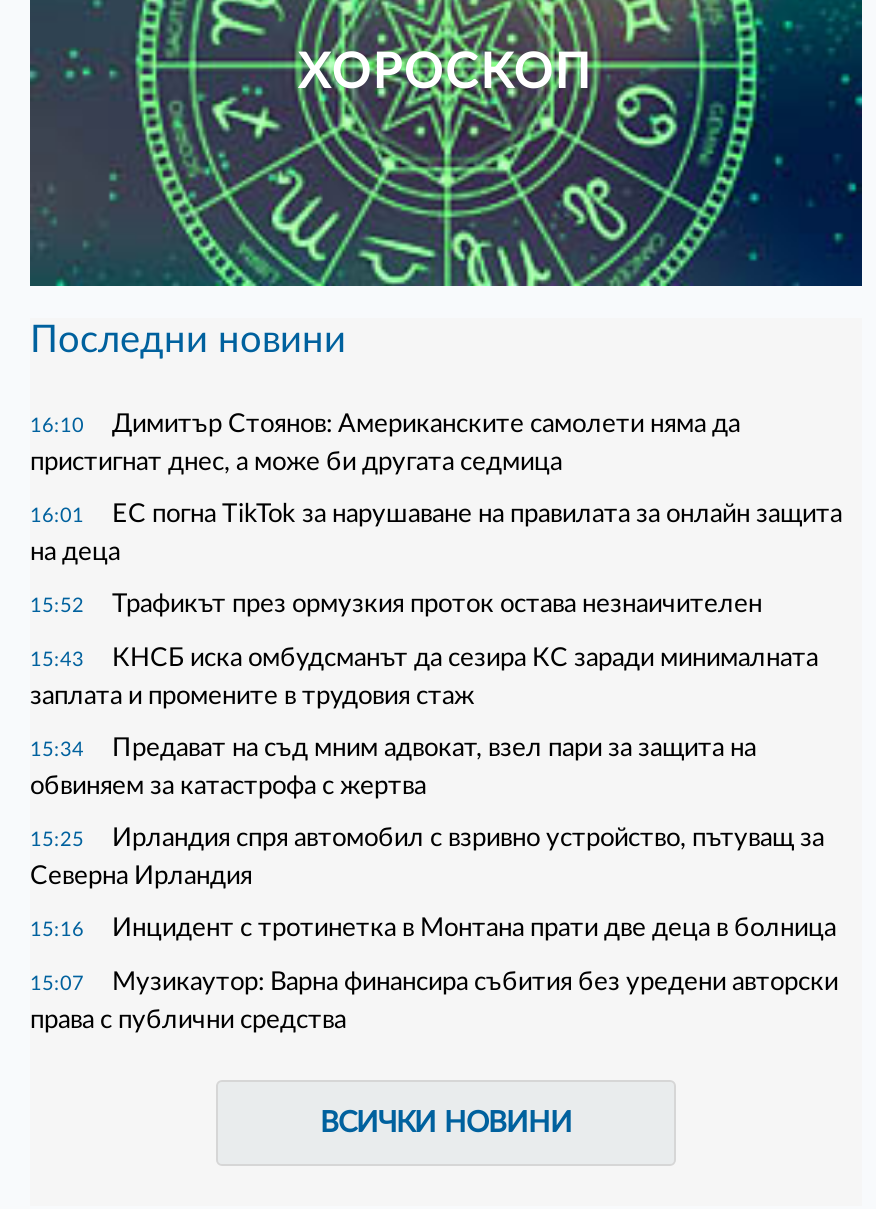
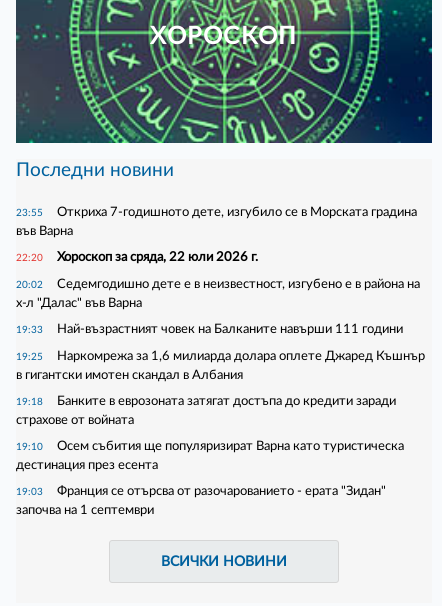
[30,412,740,436] 16:10 | Димитър Стоянов: Американските самолети няма да -> [16,206,417,218] 23:55 | Откриха 7-годишното дете, изгубило се в Морската градина
[30,450,562,474] пристигнат днес, а може би другата седмица -> [16,225,73,237] във Варна
[30,502,842,526] 16:01 | ЕС погна TikTok за нарушаване на правилата за онлайн защита -> [16,251,258,263] 22:20 | Хороскоп за сряда, 22 юли 2026 г.
[30,540,120,564] на деца -> [16,278,420,290] 20:02 | Седемгодишно дете е в неизвестност, изгубено е в района на
[30,592,762,616] 15:52 | Трафикът през ормузкия проток остава незнаичителен -> [16,297,142,309] х-л "Далас" във Варна
[30,646,818,670] 15:43 | КНСБ иска омбудсманът да сезира КС заради минималната -> [16,323,403,335] 19:33 | Най-възрастният човек на Балканите навърши 111 години
[30,684,474,708] заплата и промените в трудовия стаж -> [16,350,425,362] 19:25 | Наркомрежа за 1,6 милиарда долара оплете Джаред Къшнър
[30,736,756,760] 15:34 | Предават на съд мним адвокат, взел пари за защита на -> [16,369,243,381] в гигантски имотен скандал в Албания
[30,774,426,798] обвиняем за катастрофа с жертва -> [16,395,396,407] 19:18 | Банките в еврозоната затягат достъпа до кредити заради
[30,826,824,850] 15:25 | Ирландия спря автомобил с взривно устройство, пътуващ за -> [16,414,134,426] страхове от войната
[30,864,252,888] Северна Ирландия -> [16,440,404,452] 19:10 | Осем събития ще популяризират Варна като туристическа
[30,916,836,940] 15:16 | Инцидент с тротинетка в Монтана прати две деца в болница -> [16,459,158,471] дестинация през есента
[30,970,838,994] 15:07 | Музикаутор: Варна финансира събития без уредени авторски -> [16,485,386,497] 19:03 | Франция се отърсва от разочарованието - ерата "Зидан"
[30,1008,346,1032] права с публични средства -> [16,504,154,516] започва на 1 септември

